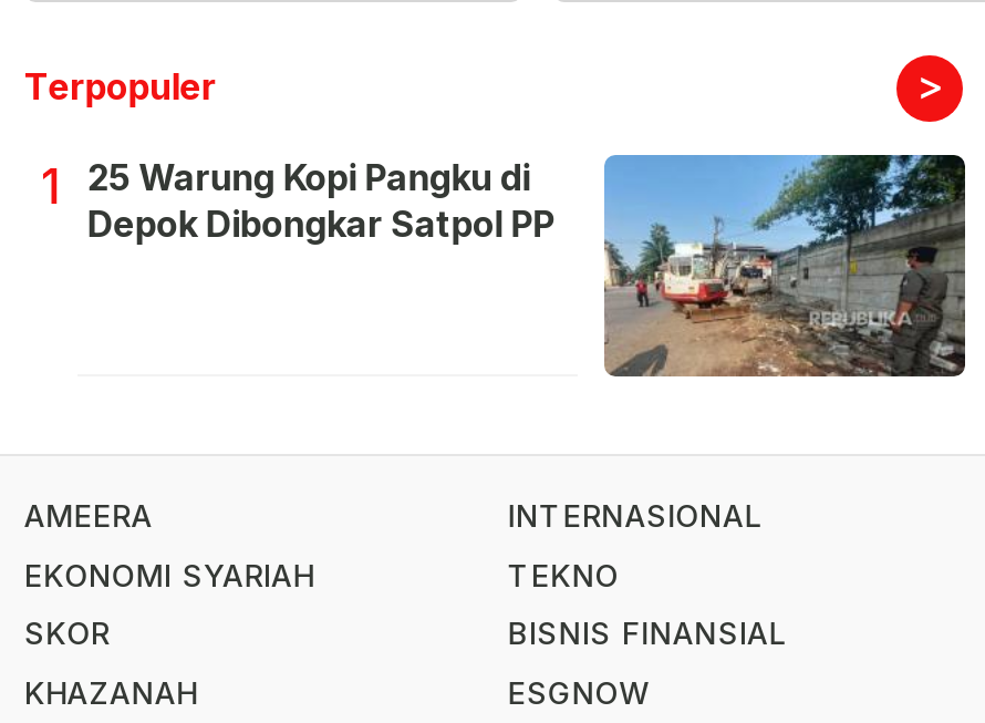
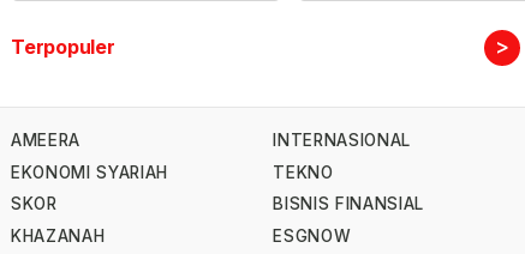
[40,153,967,379] [image] | 1 | 25 Warung Kopi Pangku di | Depok Dibongkar Satpol PP -> none

